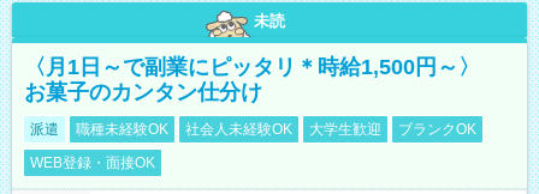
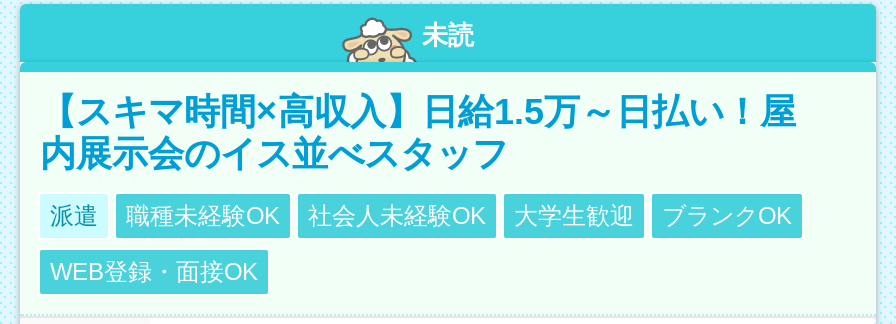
[24,55,480,104] 〈月1日～で副業にピッタリ＊時給1,500円～〉 | お菓子のカンタン仕分け -> [40,92,796,174] 【スキマ時間×高収入】日給1.5万～日払い！屋 | 内展示会のイス並べスタッフ

